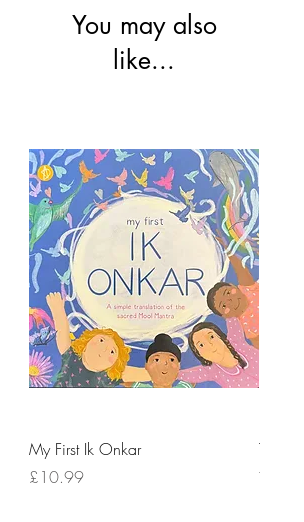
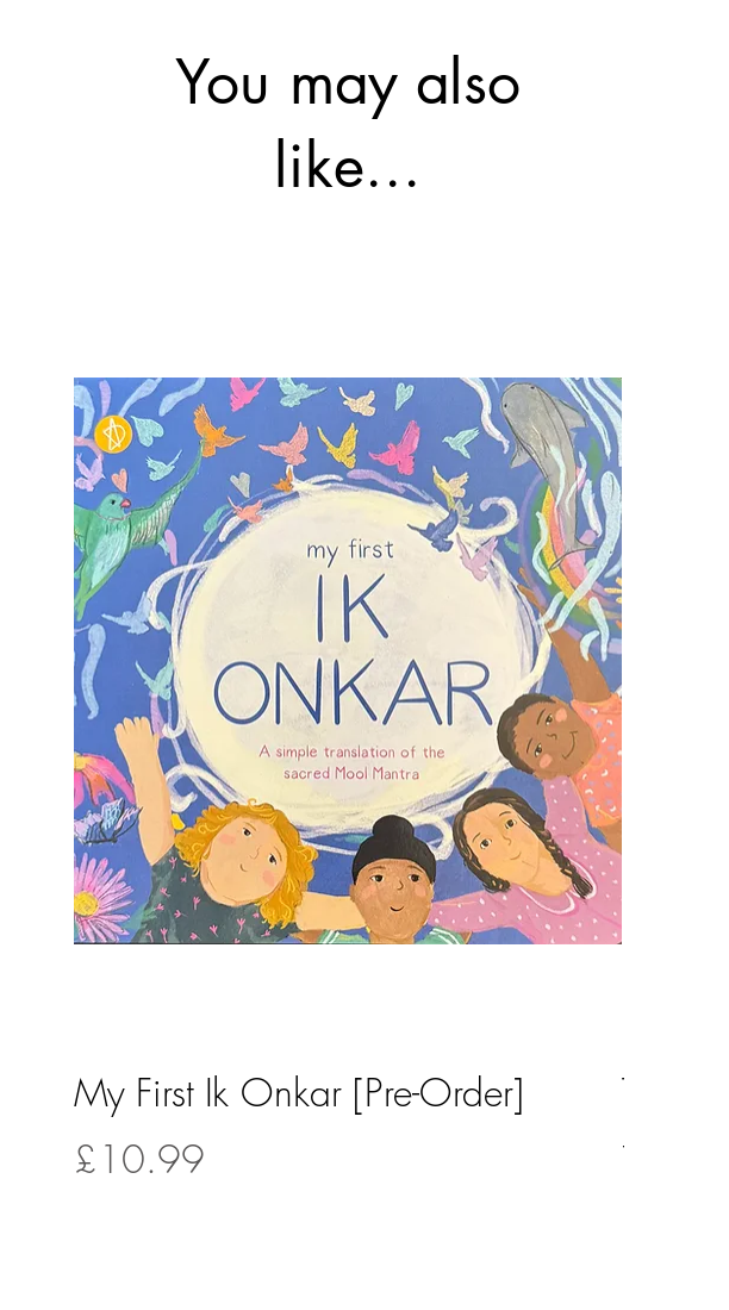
[29,438,141,460] My First Ik Onkar -> [74,1067,524,1119] My First Ik Onkar [Pre-Order]

